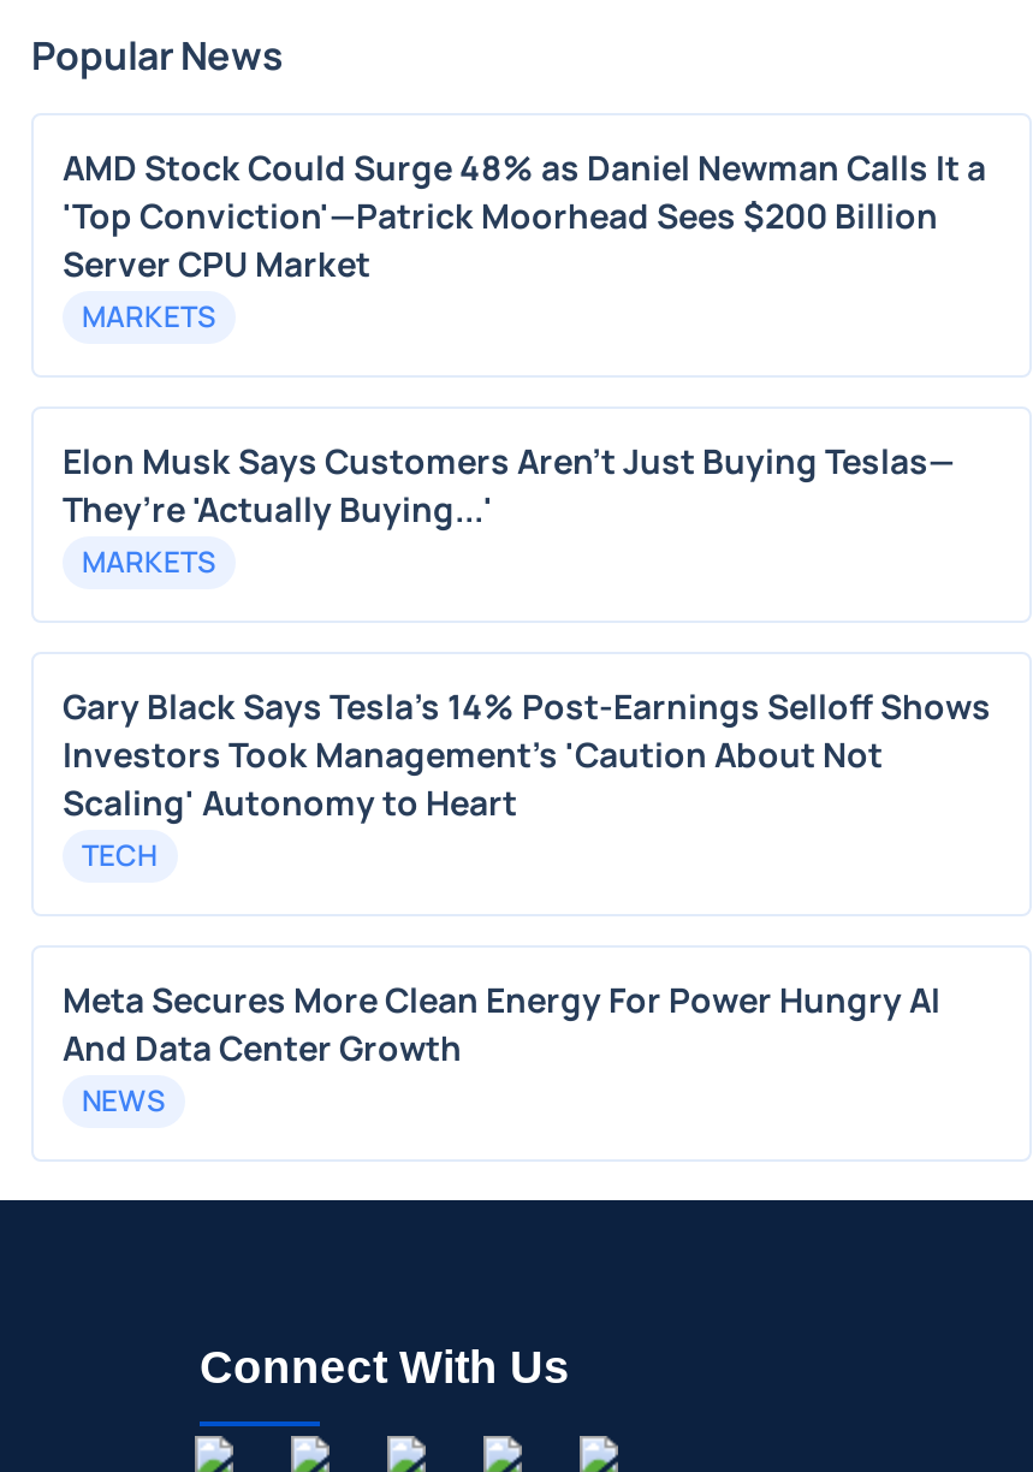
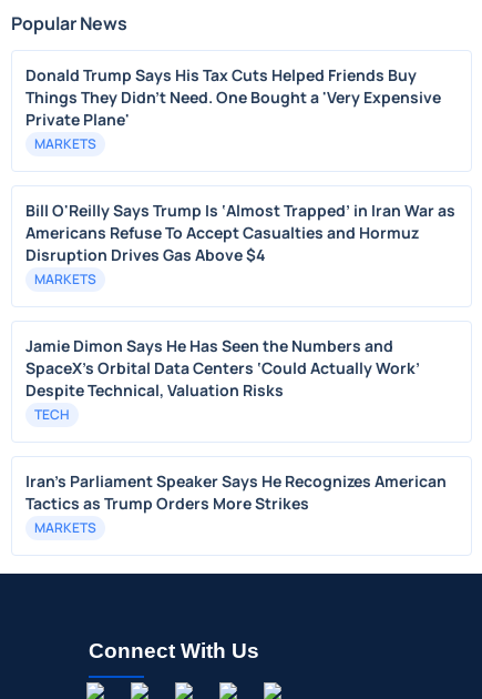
[63,144,986,286] AMD Stock Could Surge 48% as Daniel Newman Calls It a | 'Top Conviction'—Patrick Moorhead Sees $200 Billion | Server CPU Market -> [25,64,441,130] Donald Trump Says His Tax Cuts Helped Friends Buy | Things They Didn't Need. One Bought a 'Very Expensive | Private Plane'
[63,438,955,532] Elon Musk Says Customers Aren’t Just Buying Teslas— | They’re 'Actually Buying...' -> [25,200,455,265] Bill O'Reilly Says Trump Is ‘Almost Trapped’ in Iran War as | Americans Refuse To Accept Casualties and Hormuz | Disruption Drives Gas Above $4
[63,683,991,825] Gary Black Says Tesla's 14% Post-Earnings Selloff Shows | Investors Took Management's 'Caution About Not | Scaling' Autonomy to Heart -> [25,335,420,401] Jamie Dimon Says He Has Seen the Numbers and | SpaceX’s Orbital Data Centers ‘Could Actually Work’ | Despite Technical, Valuation Risks
[63,977,940,1121] Meta Secures More Clean Energy For Power Hungry AI | And Data Center Growth | NEWS -> [25,470,447,537] Iran's Parliament Speaker Says He Recognizes American | Tactics as Trump Orders More Strikes | MARKETS

